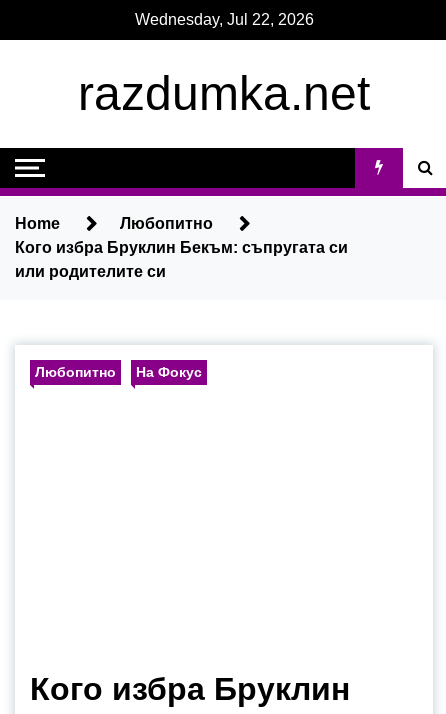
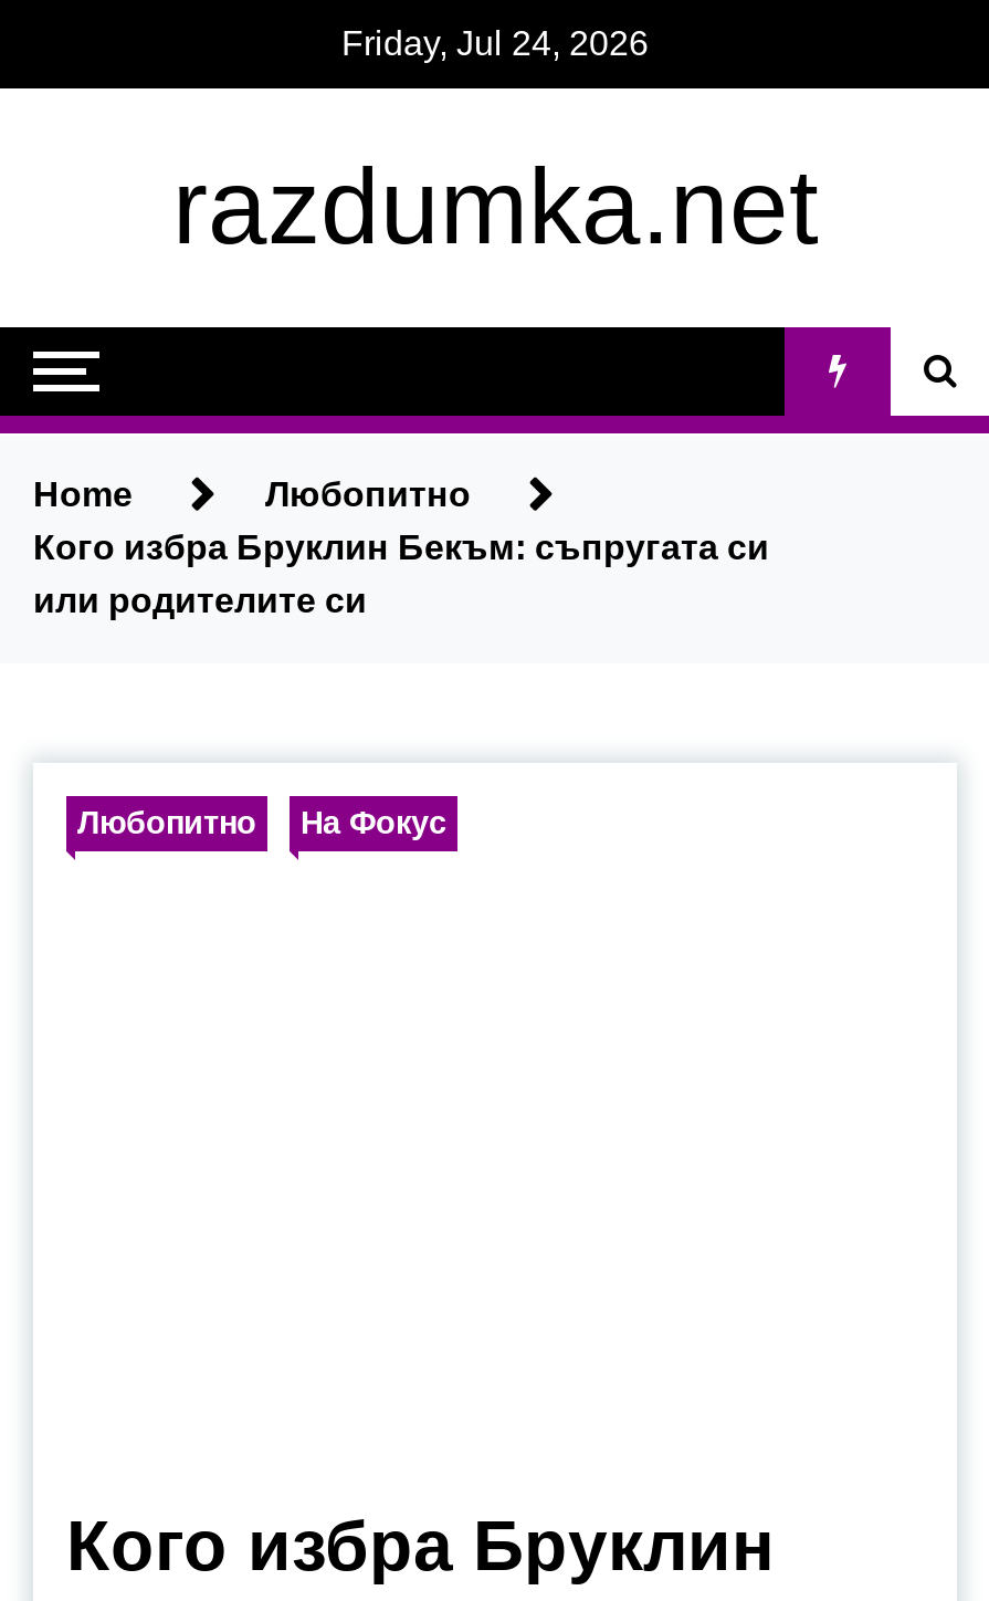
[134,11,313,28] Wednesday, Jul 22, 2026 -> [341,24,649,62] Friday, Jul 24, 2026

